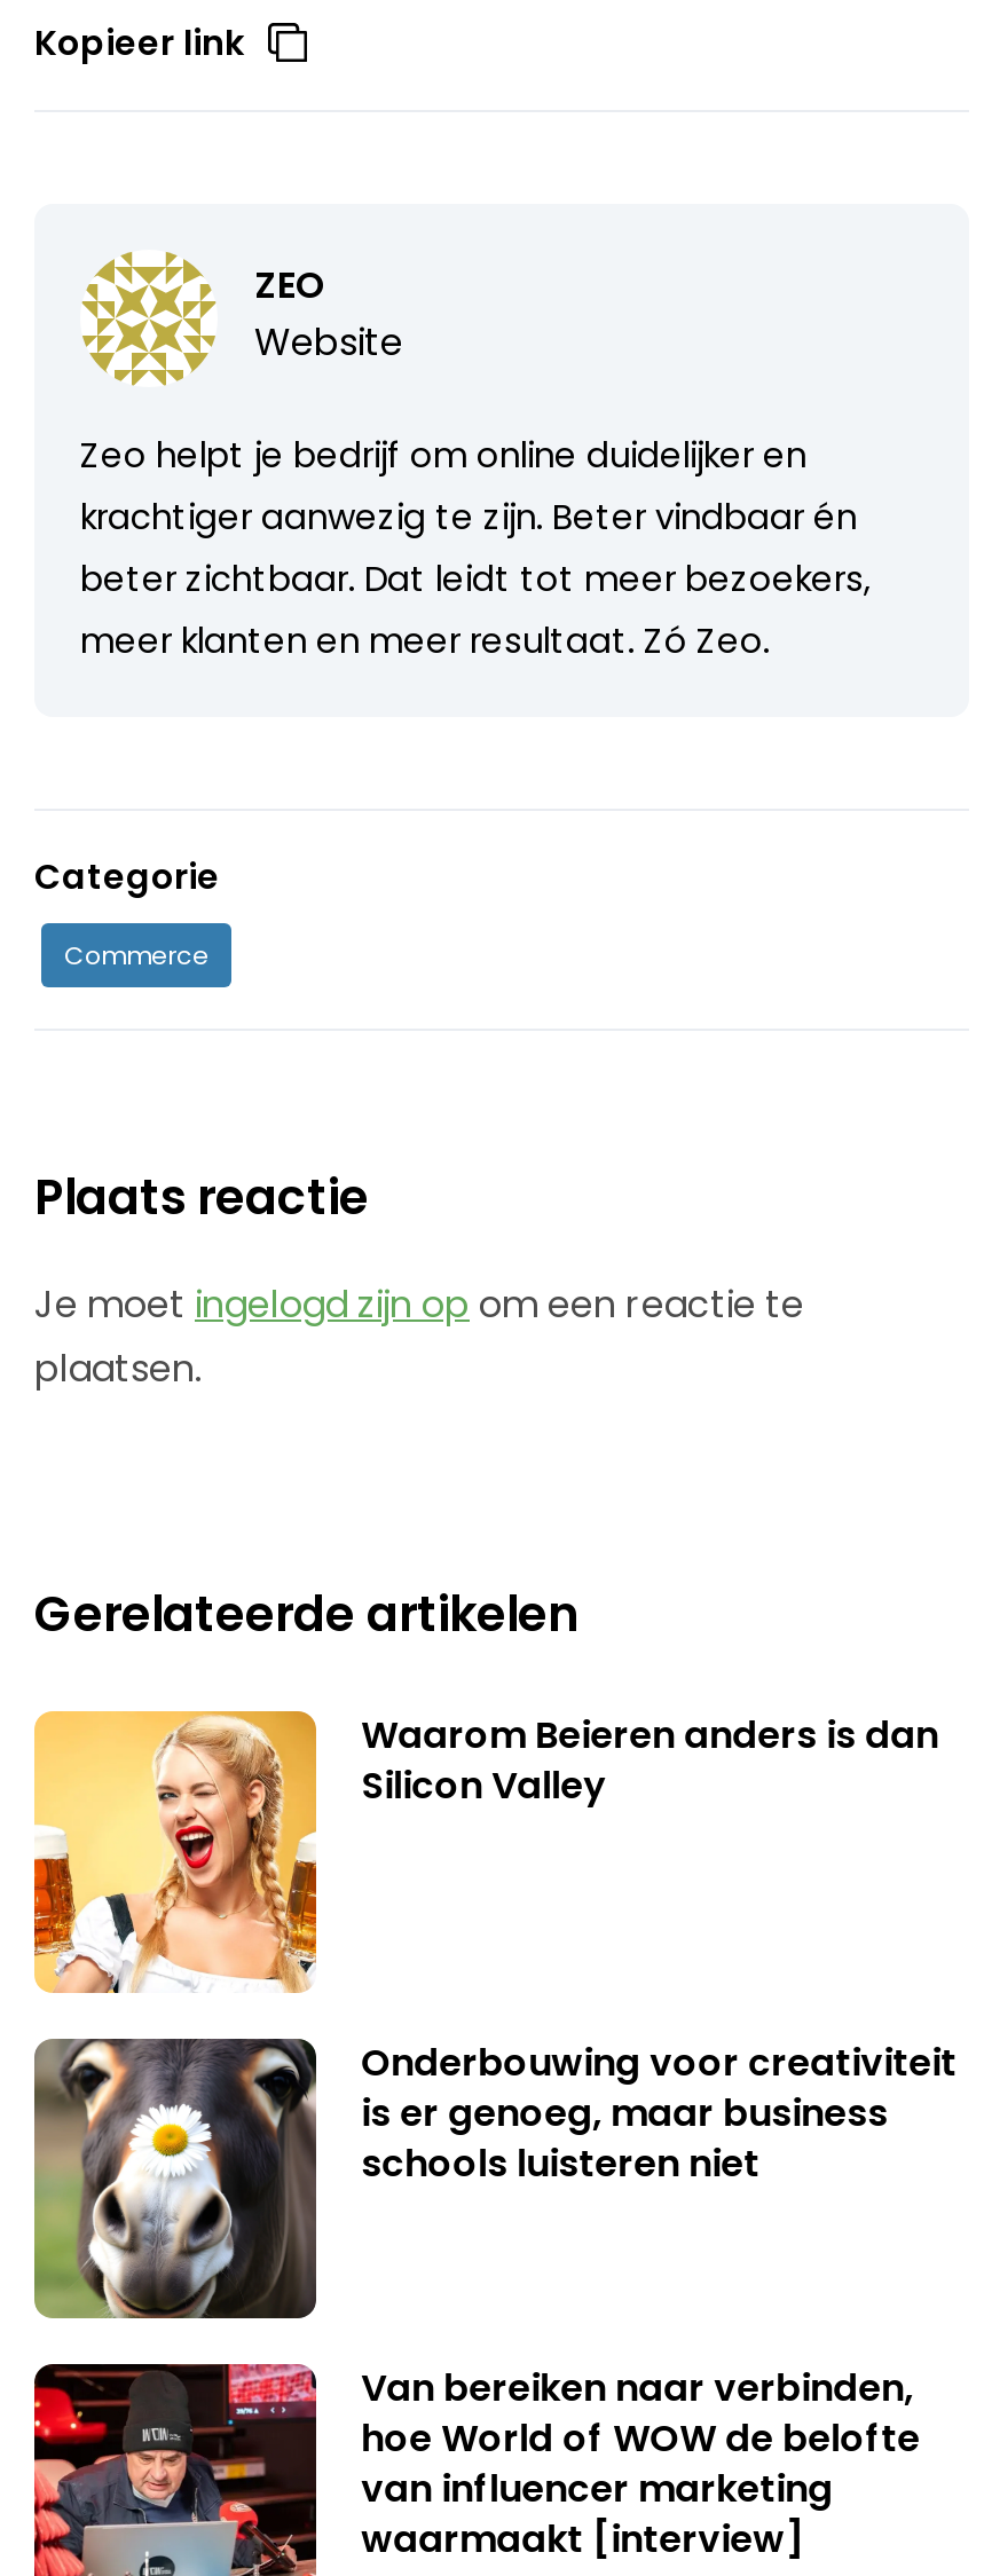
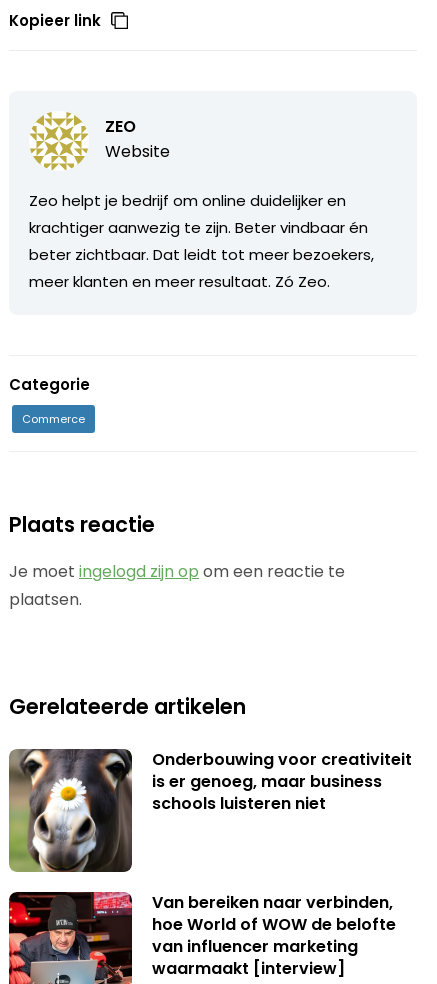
[32,1709,939,1993] [image] | Waarom Beieren anders is dan | Silicon Valley -> none

